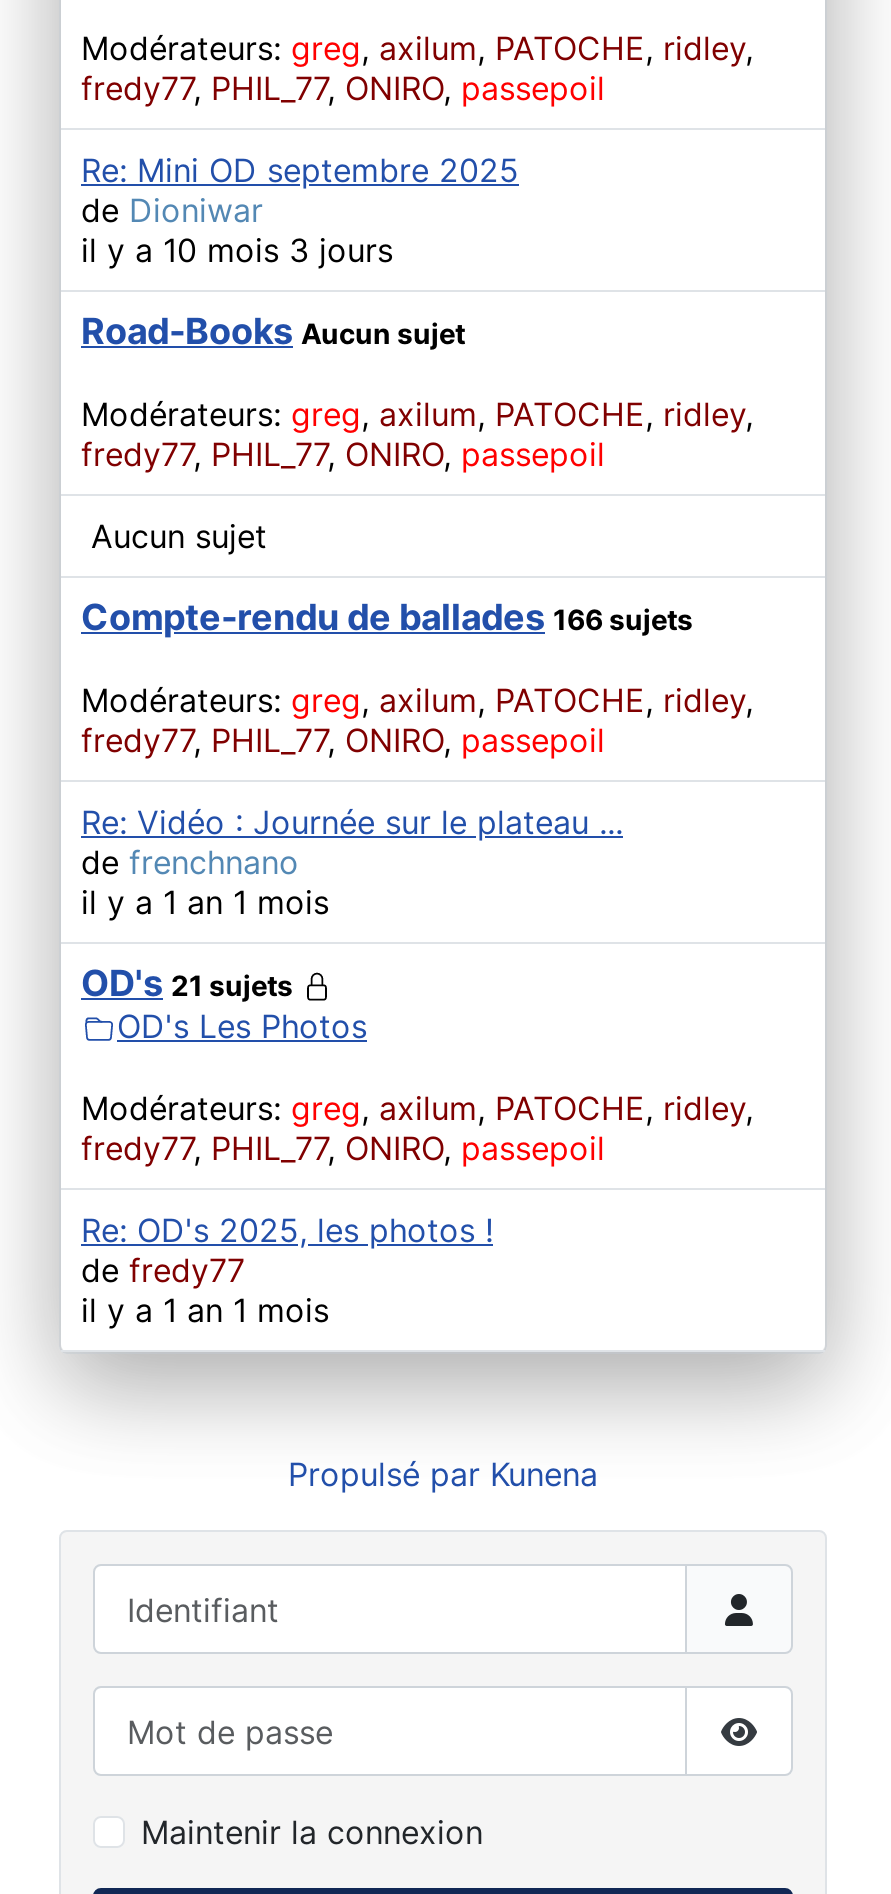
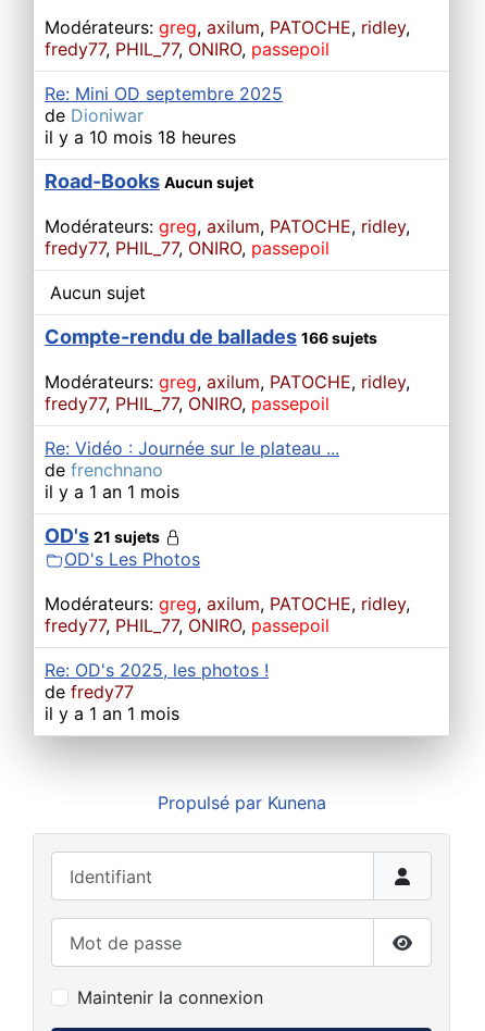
[81,230,393,270] il y a 10 mois 3 jours -> [45,126,236,148] il y a 10 mois 18 heures

